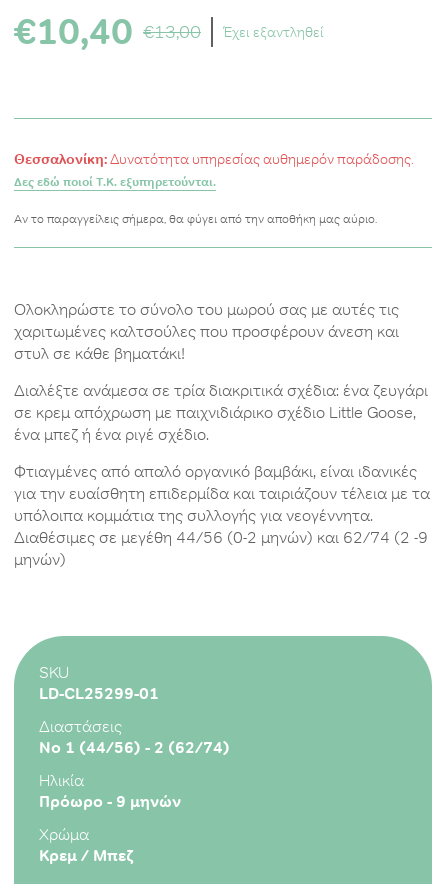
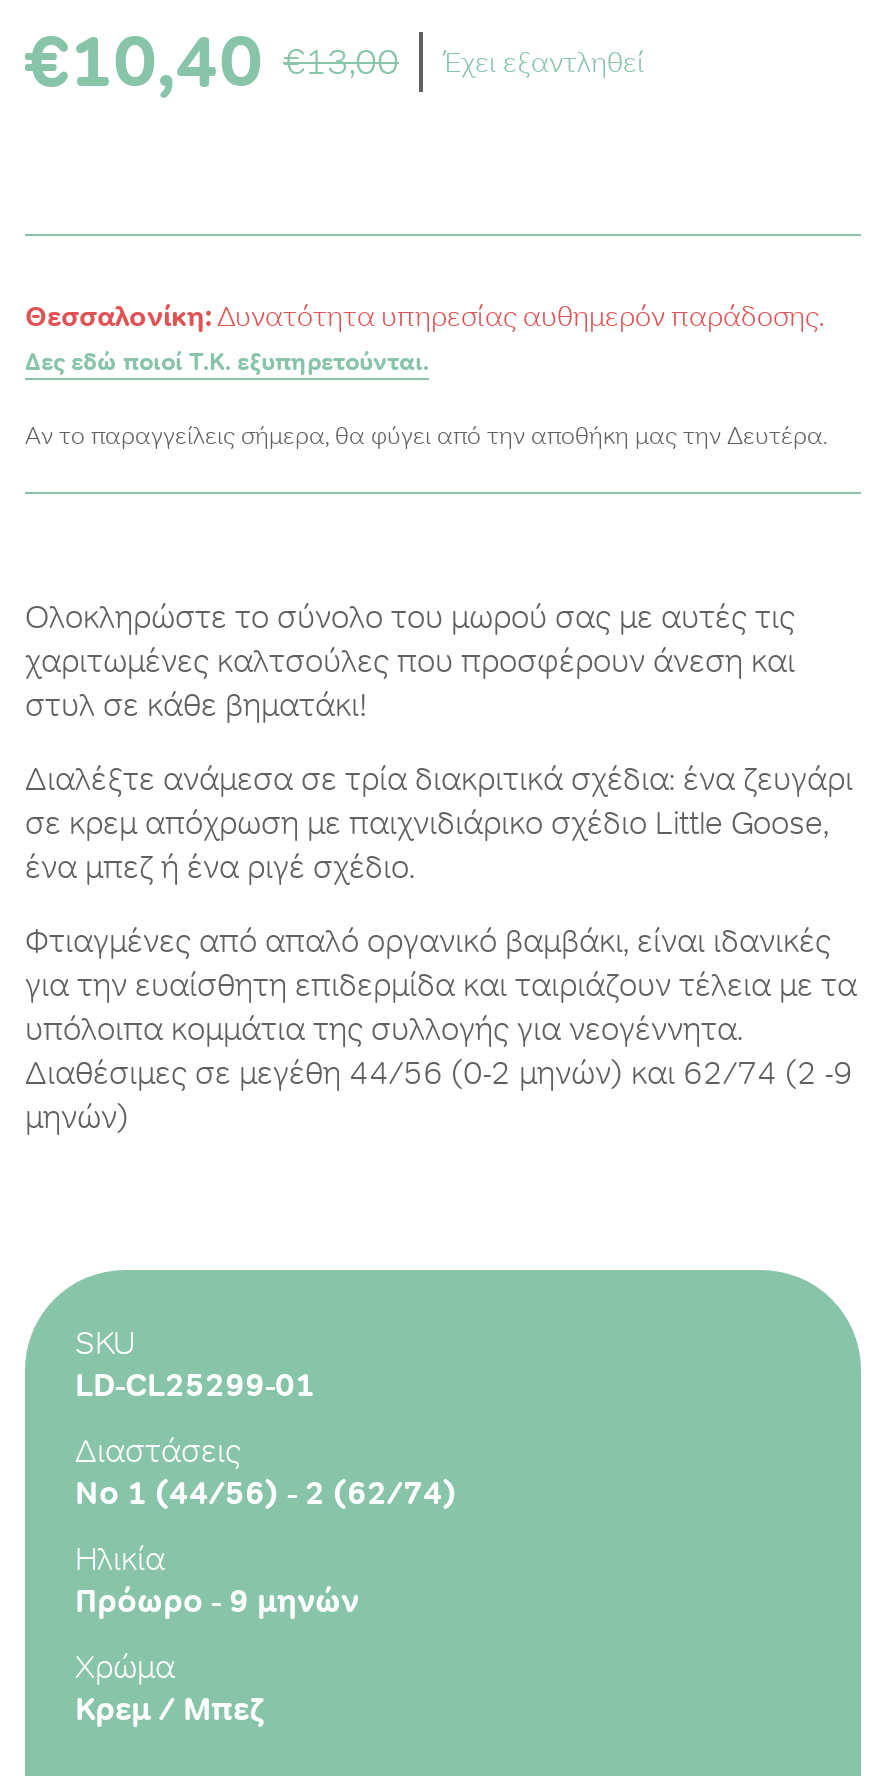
[14,211,377,227] Αν το παραγγείλεις σήμερα, θα φύγει από την αποθήκη μας αύριο. -> [25,421,827,453] Αν το παραγγείλεις σήμερα, θα φύγει από την αποθήκη μας την Δευτέρα.

